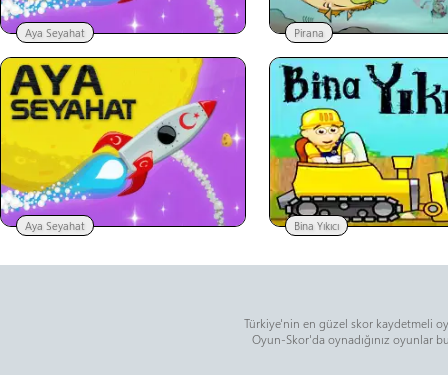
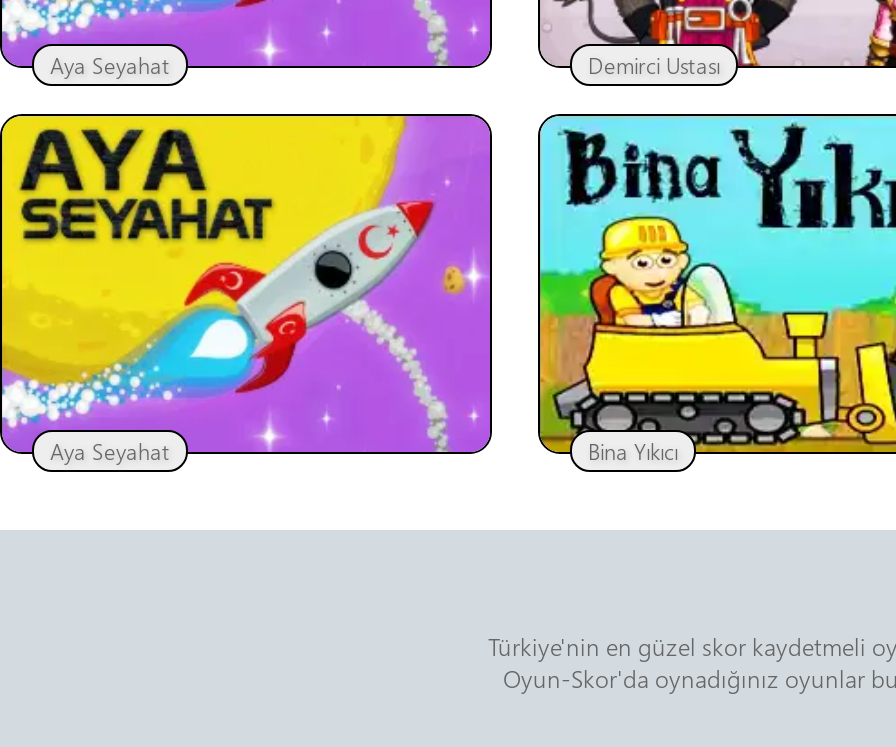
[294,25,324,40] Pirana -> [588,50,720,80] Demirci Ustası

